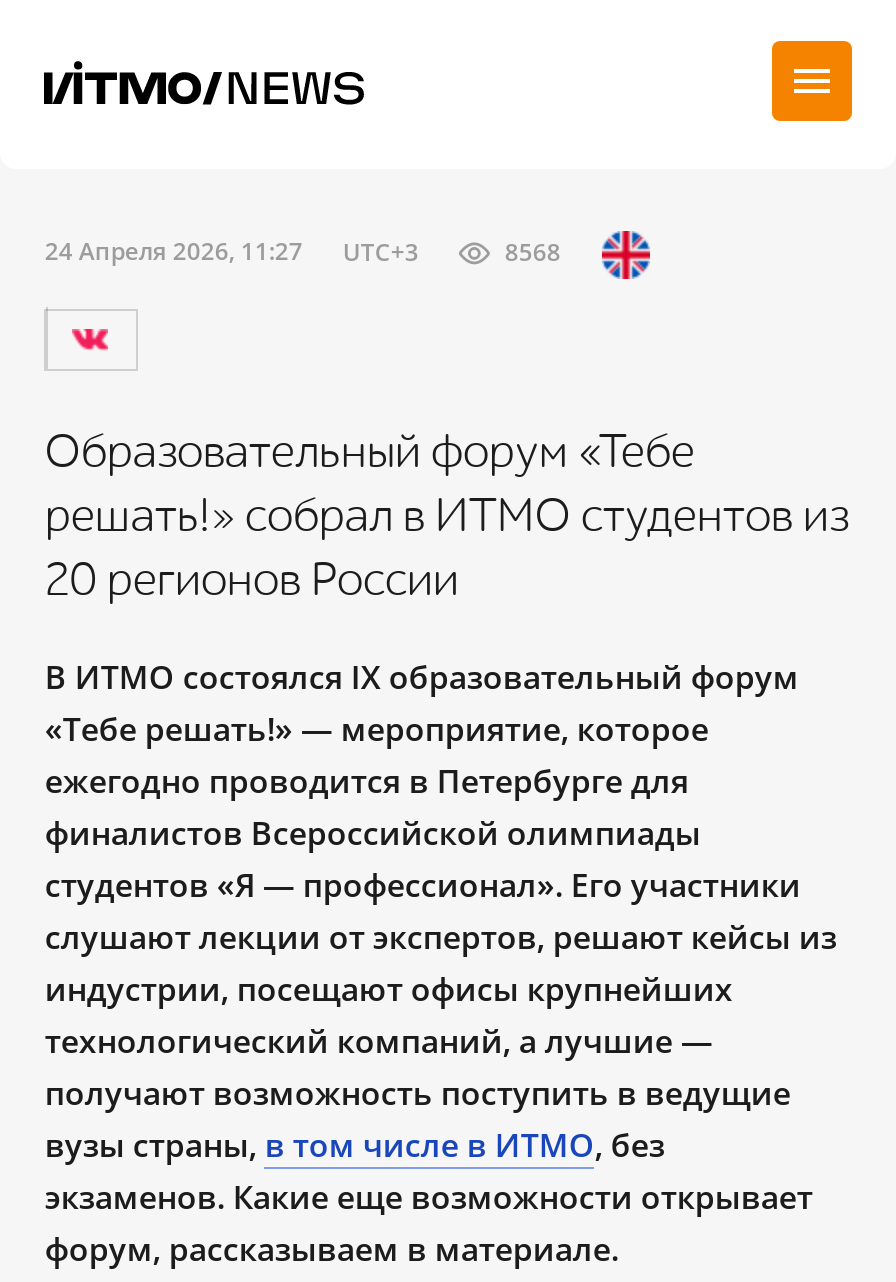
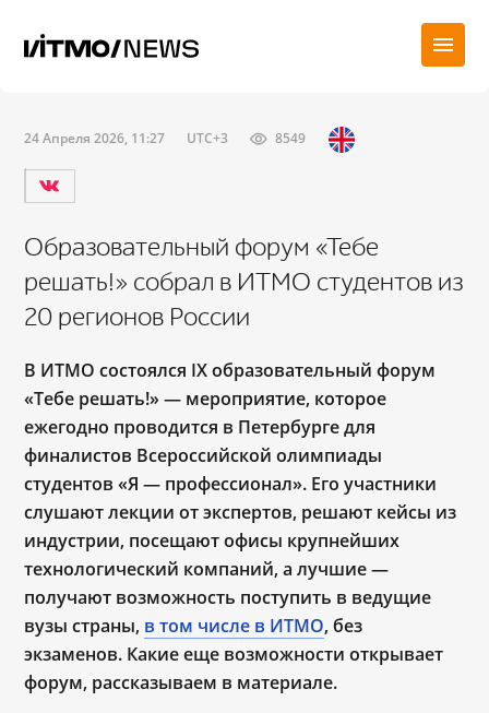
[505,234,561,268] 8568 -> [275,129,306,147] 8549

